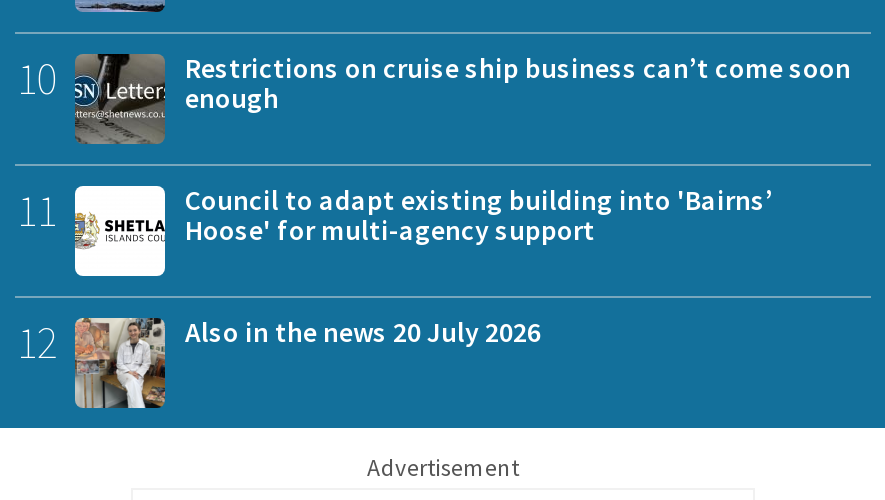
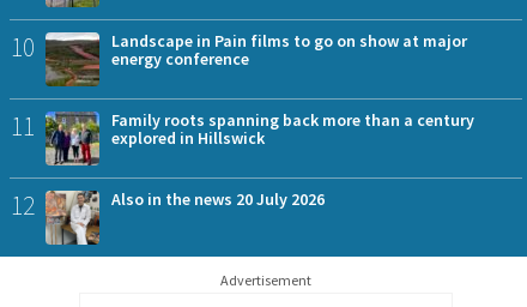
[73,49,851,146] [image] | Restrictions on cruise ship business can’t come soon | enough -> [44,30,467,88] [image] | Landscape in Pain films to go on show at major | energy conference
[73,181,773,278] [image] | Council to adapt existing building into 'Bairns’ | Hoose' for multi-agency support -> [44,109,474,167] [image] | Family roots spanning back more than a century | explored in Hillswick

